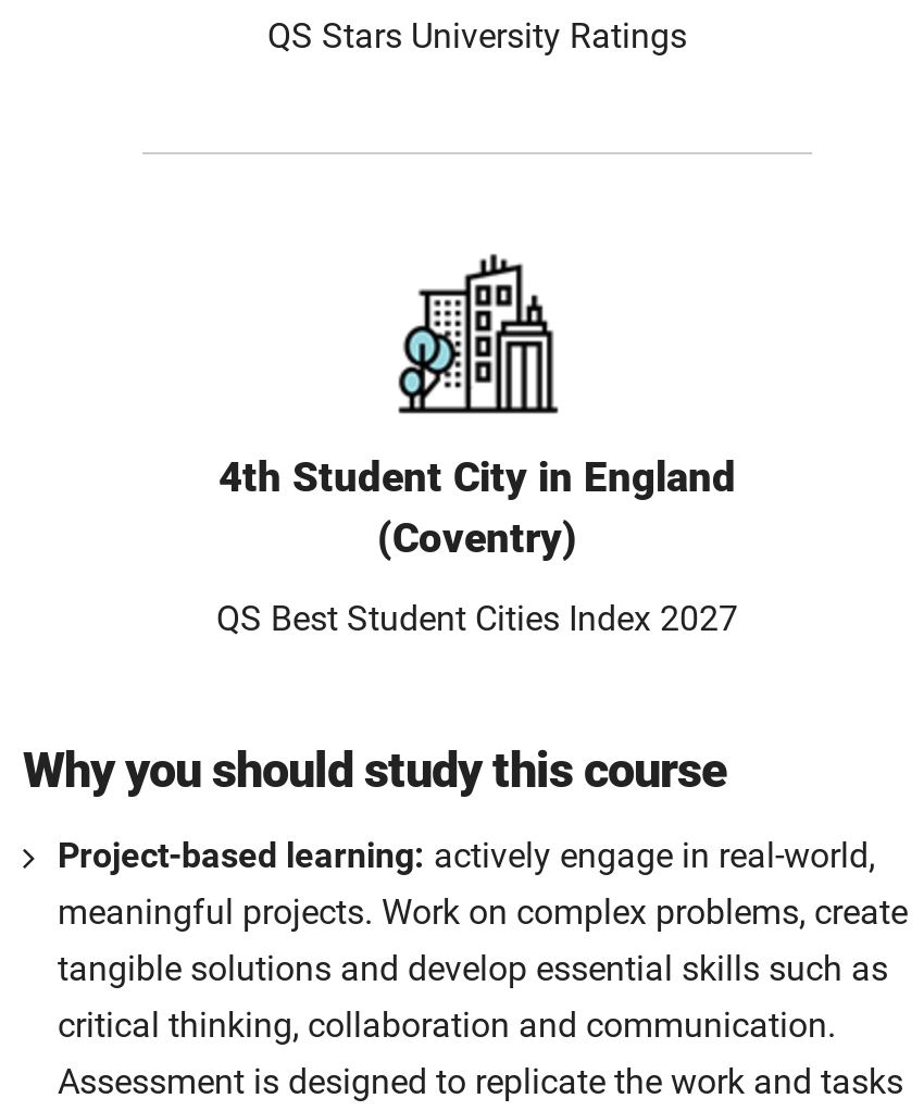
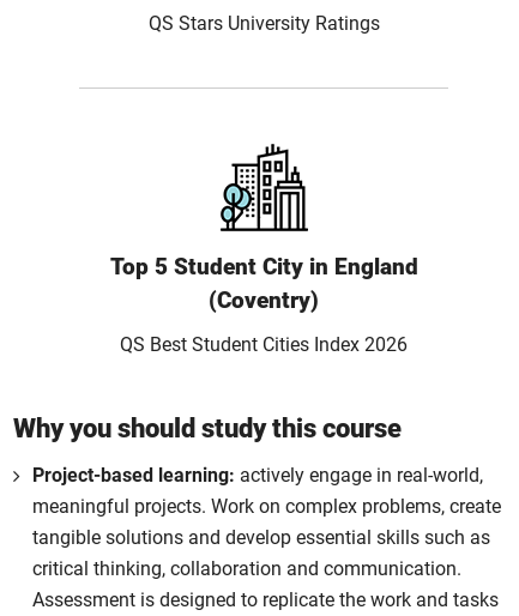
[218,452,736,502] 4th Student City in England -> [110,253,418,280] Top 5 Student City in England
[216,598,738,639] QS Best Student Cities Index 2027 -> [120,333,408,356] QS Best Student Cities Index 2026

